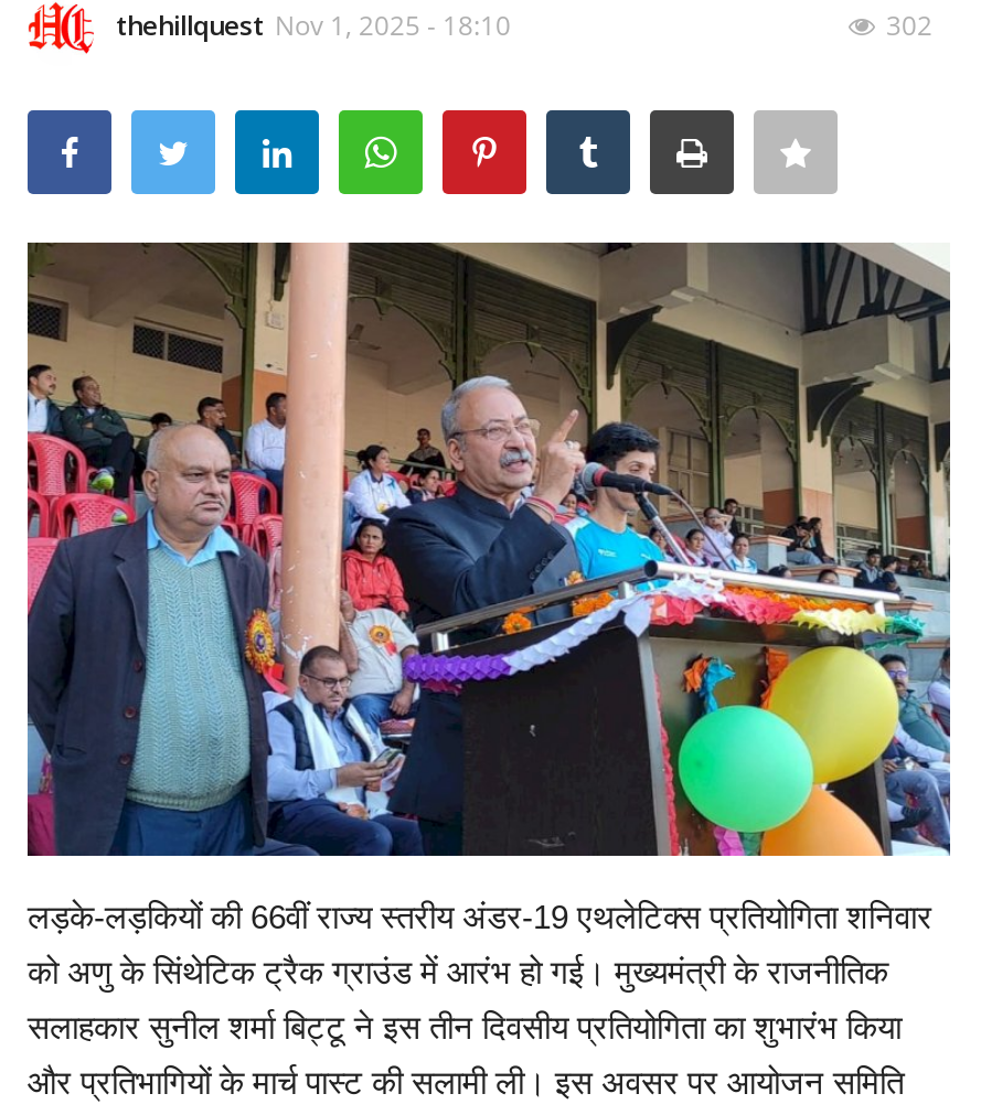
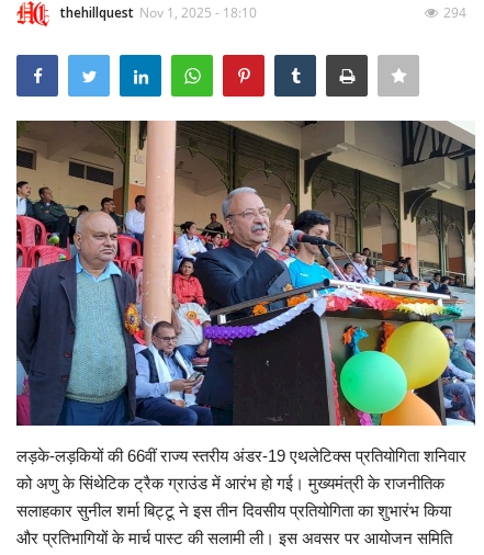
[886,6,932,44] 302 -> [443,3,466,22] 294

